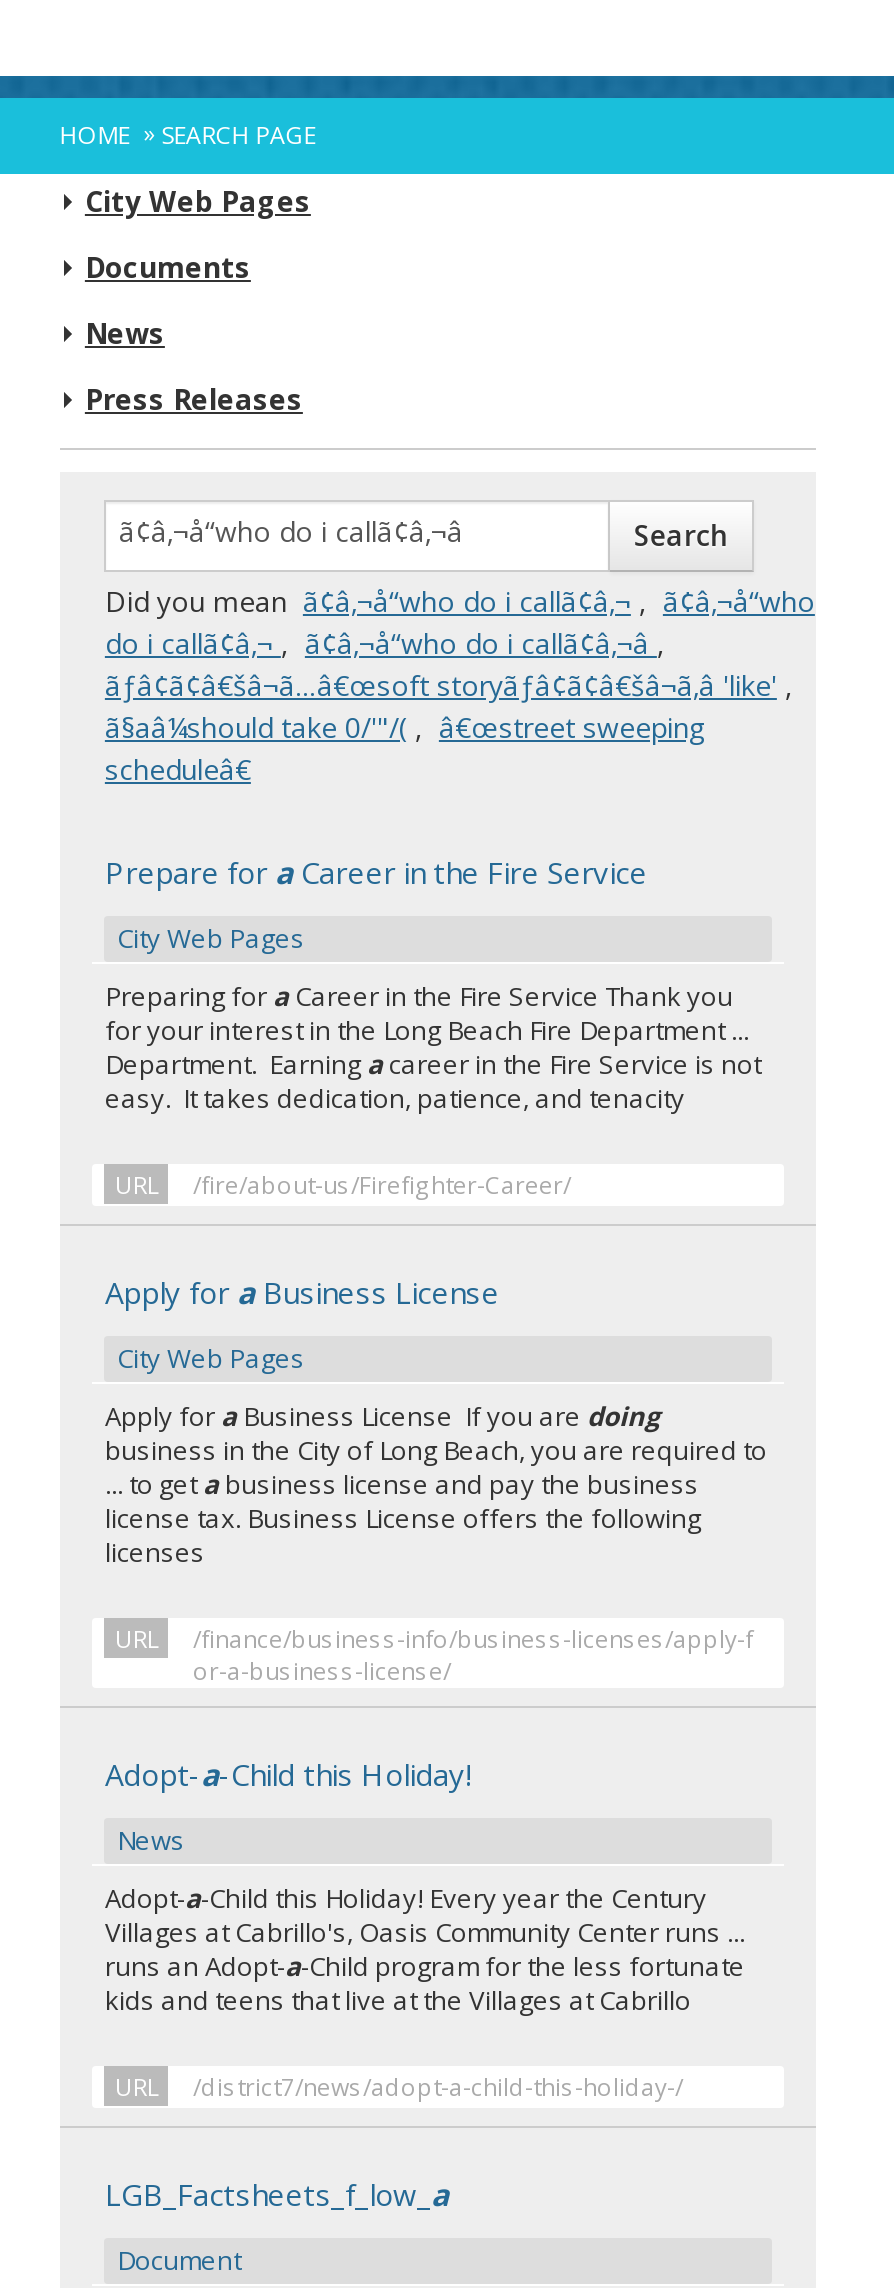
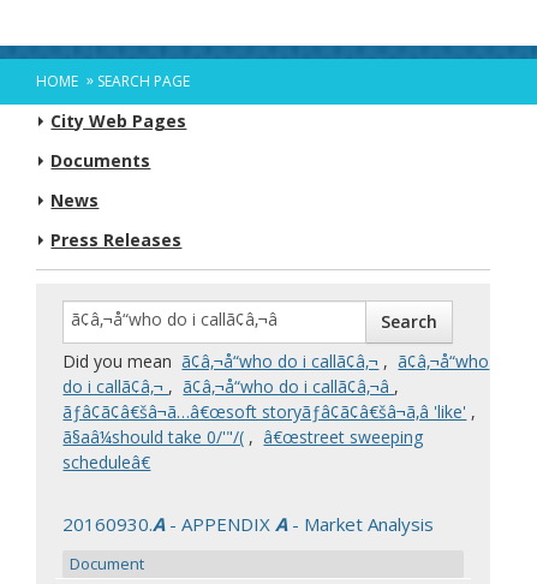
[105,852,767,2214] Prepare for a Career in the Fire Service | City Web Pages | Preparing for a Career in the Fire Service Thank you | for your interest in the Long Beach Fire Department ... | Department. Earning a career in the Fire Service is not | easy. It takes dedication, patience, and tenacity | URL | /fire/about-us/Firefighter-Career/ | Apply for a Business License | City Web Pages | Apply for a Business License If you are doing | business in the City of Long Beach, you are required to | ... to get a business license and pay the business | license tax. Business License offers the following | licenses | URL | /finance/business-info/business-licenses/apply-f | or-a-business-license/ | Adopt-a-Child this Holiday! | News | Adopt-a-Child this Holiday! Every year the Century | Villages at Cabrillo's, Oasis Community Center runs ... | runs an Adopt-a-Child program for the less fortunate | kids and teens that live at the Villages at Cabrillo | URL | /district7/news/adopt-a-child-this-holiday-/ | LGB_Factsheets_f_low_ a -> [63,512,434,536] 20160930.A - APPENDIX A - Market Analysis

